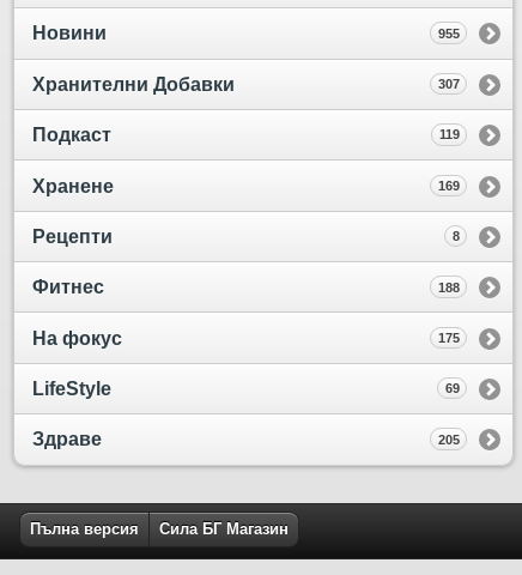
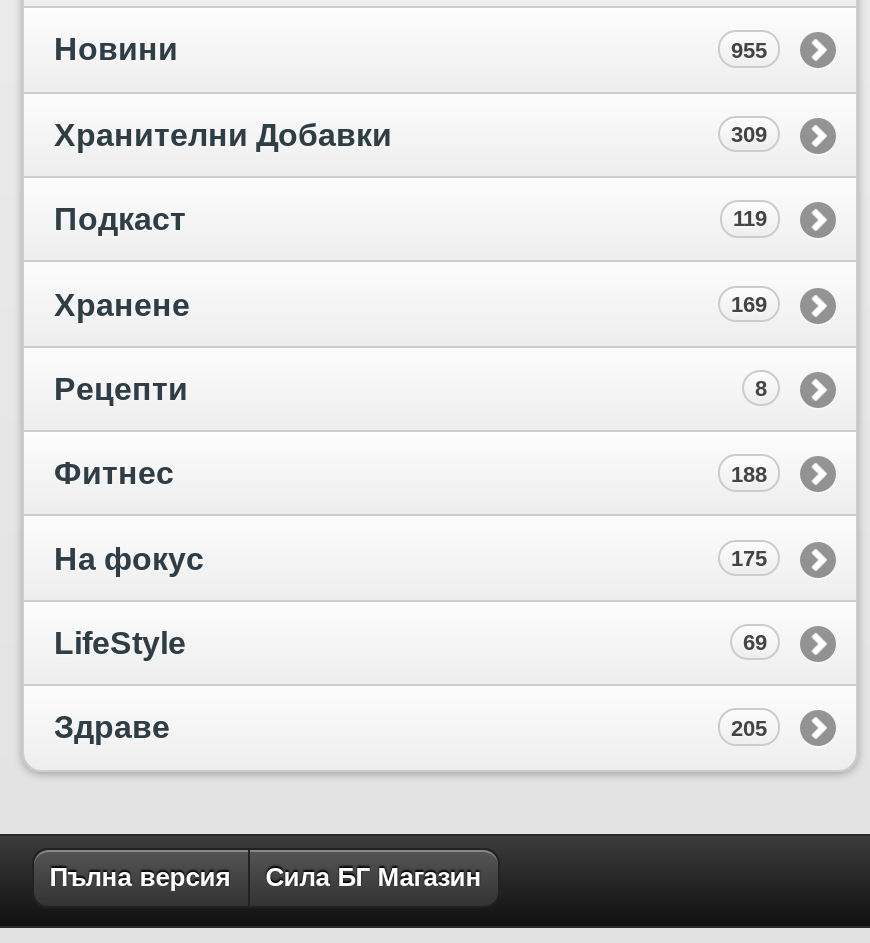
[438,77,459,91] 307 -> [731,122,767,146] 309

